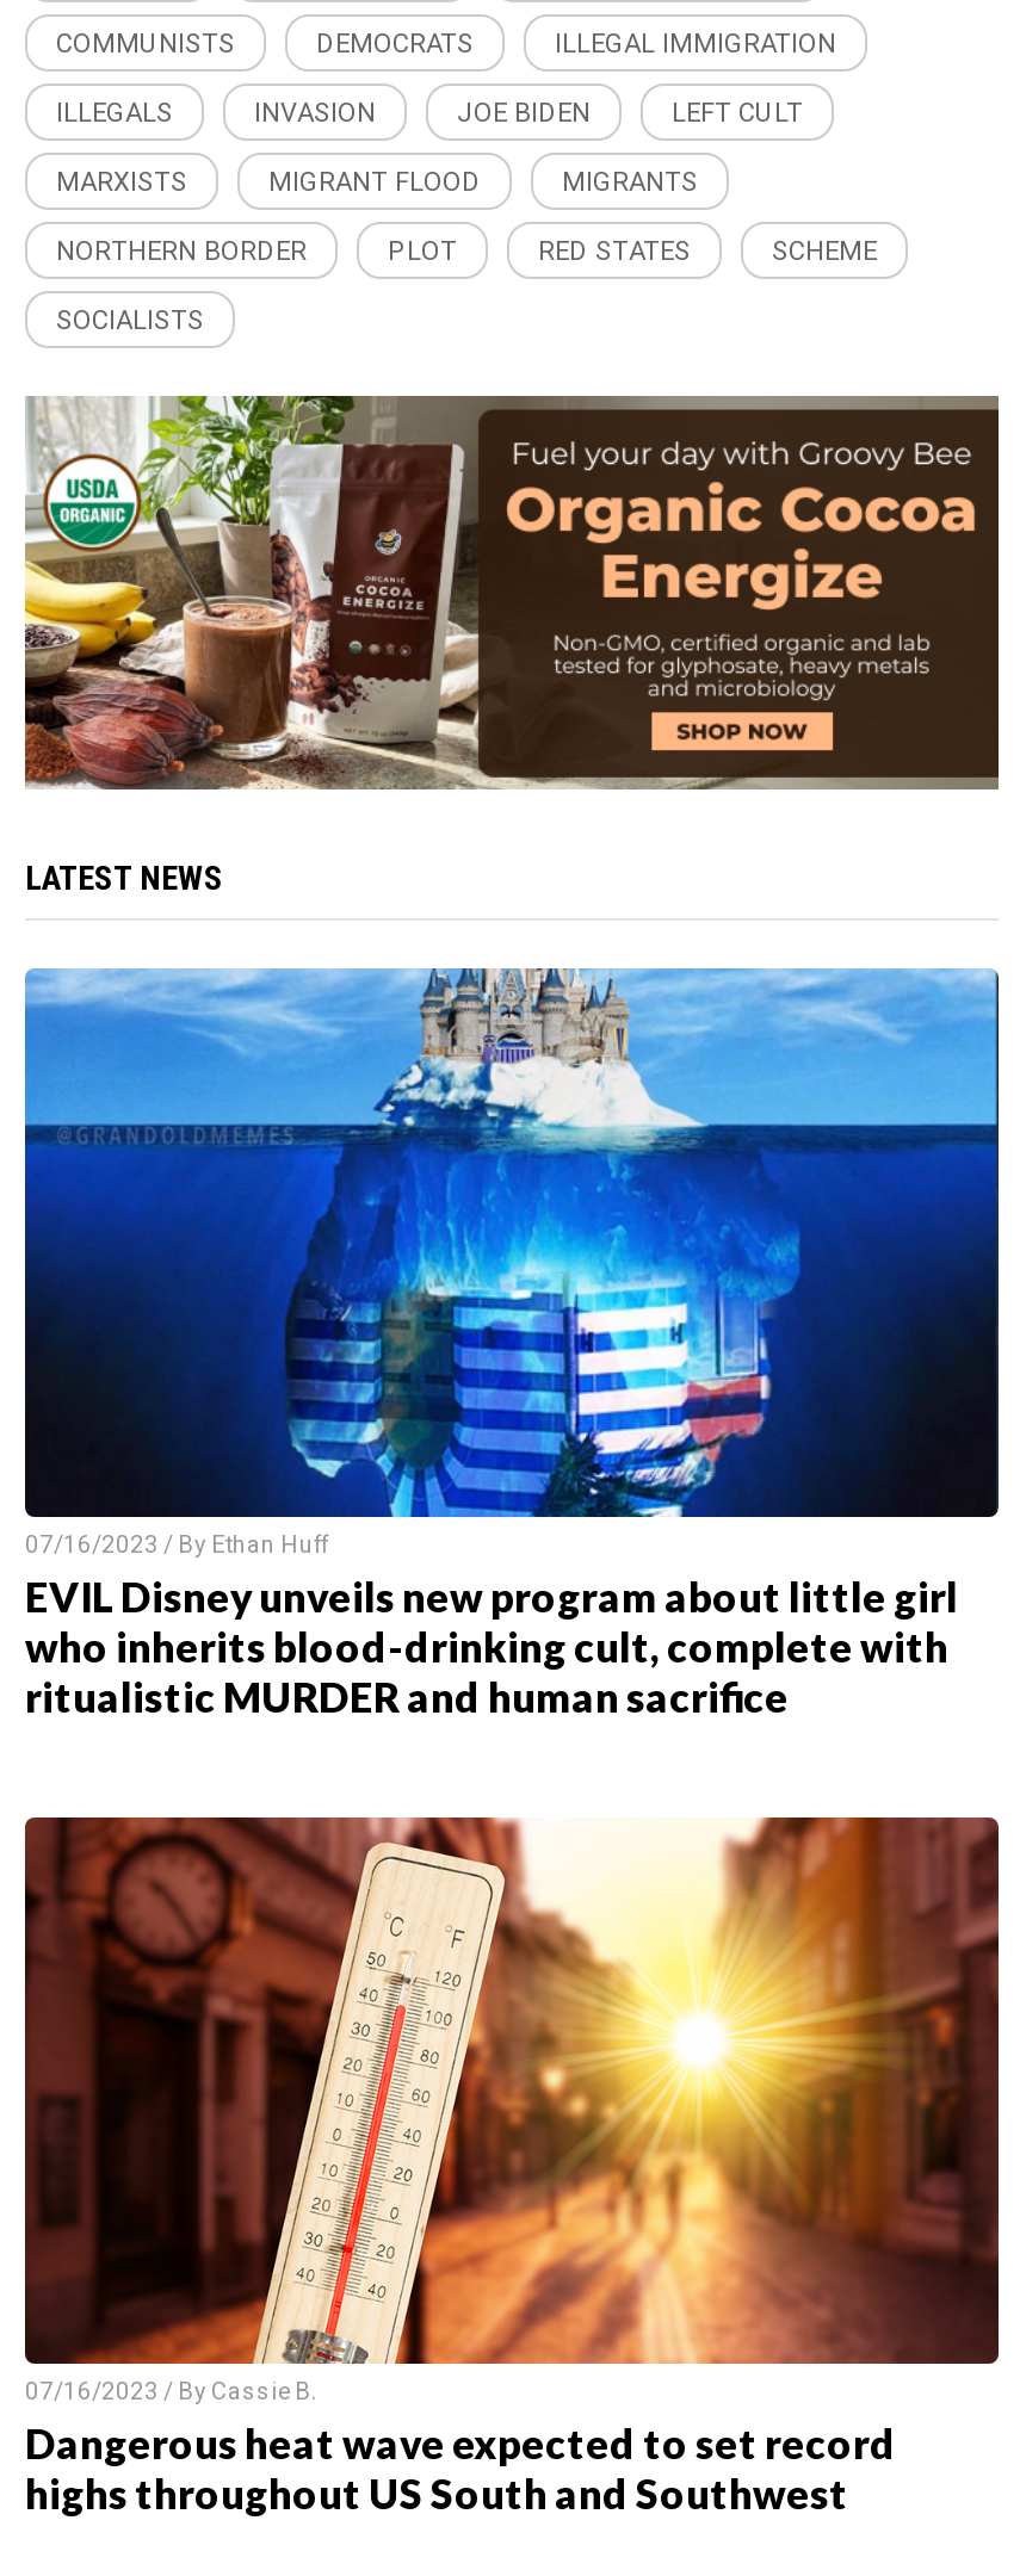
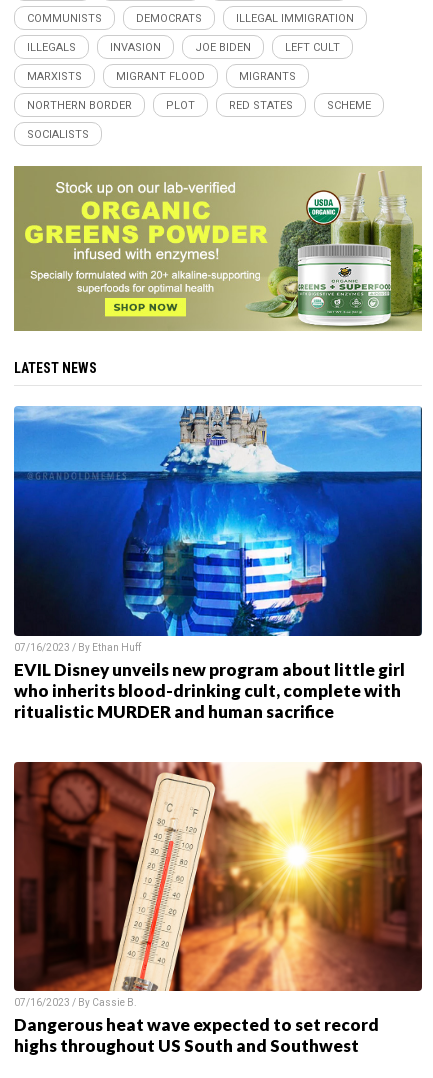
[23,394,1001,789] [image] -> [13,165,423,331] [image]

